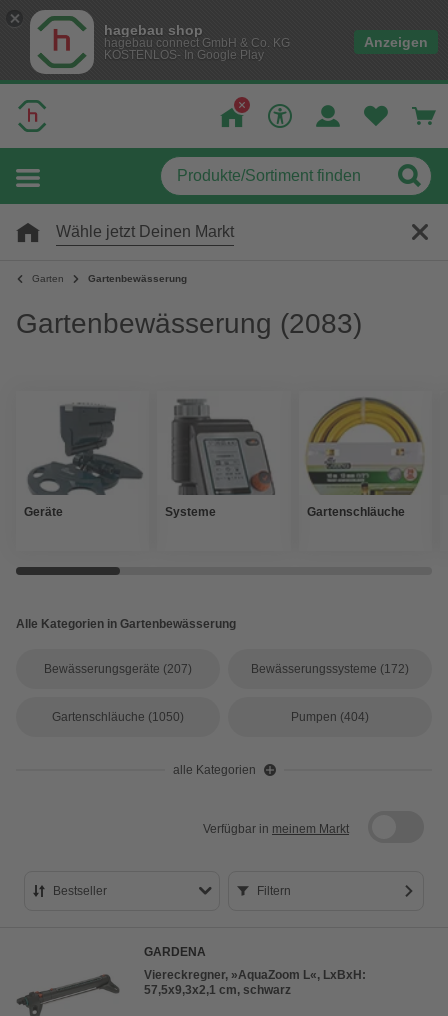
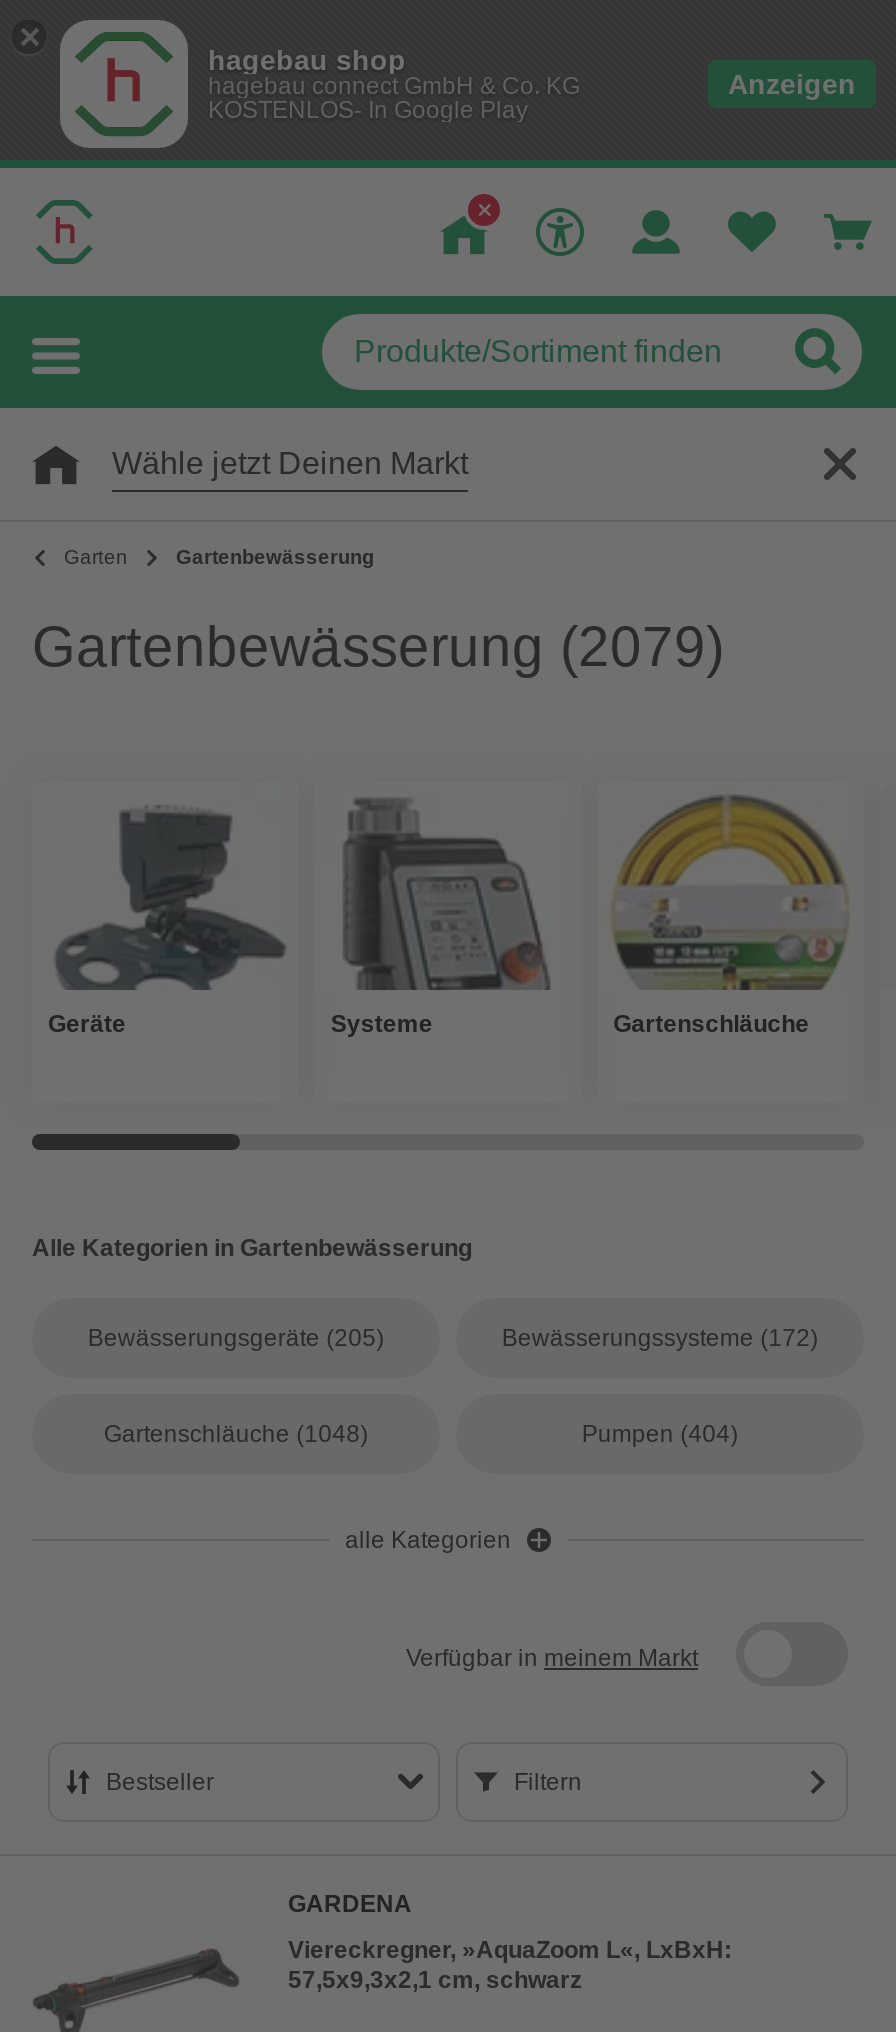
[16,308,362,339] Gartenbewässerung (2083) -> [32,616,724,678] Gartenbewässerung (2079)
[44,662,192,676] Bewässerungsgeräte (207) -> [88,1324,384,1352] Bewässerungsgeräte (205)
[52,710,184,724] Gartenschläuche (1050) -> [104,1420,368,1448] Gartenschläuche (1048)

